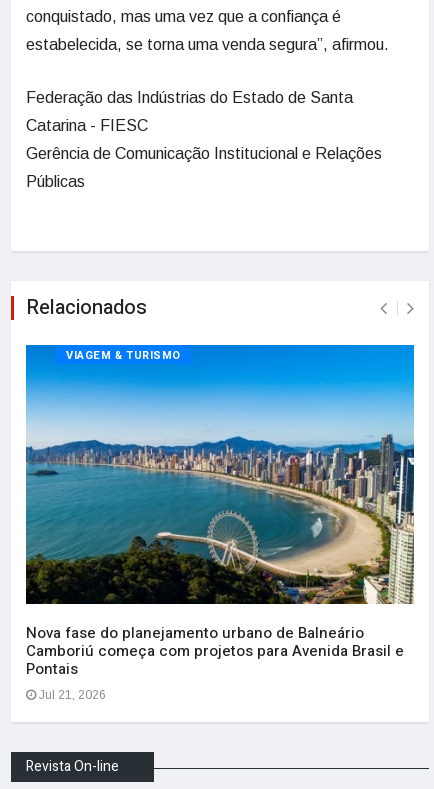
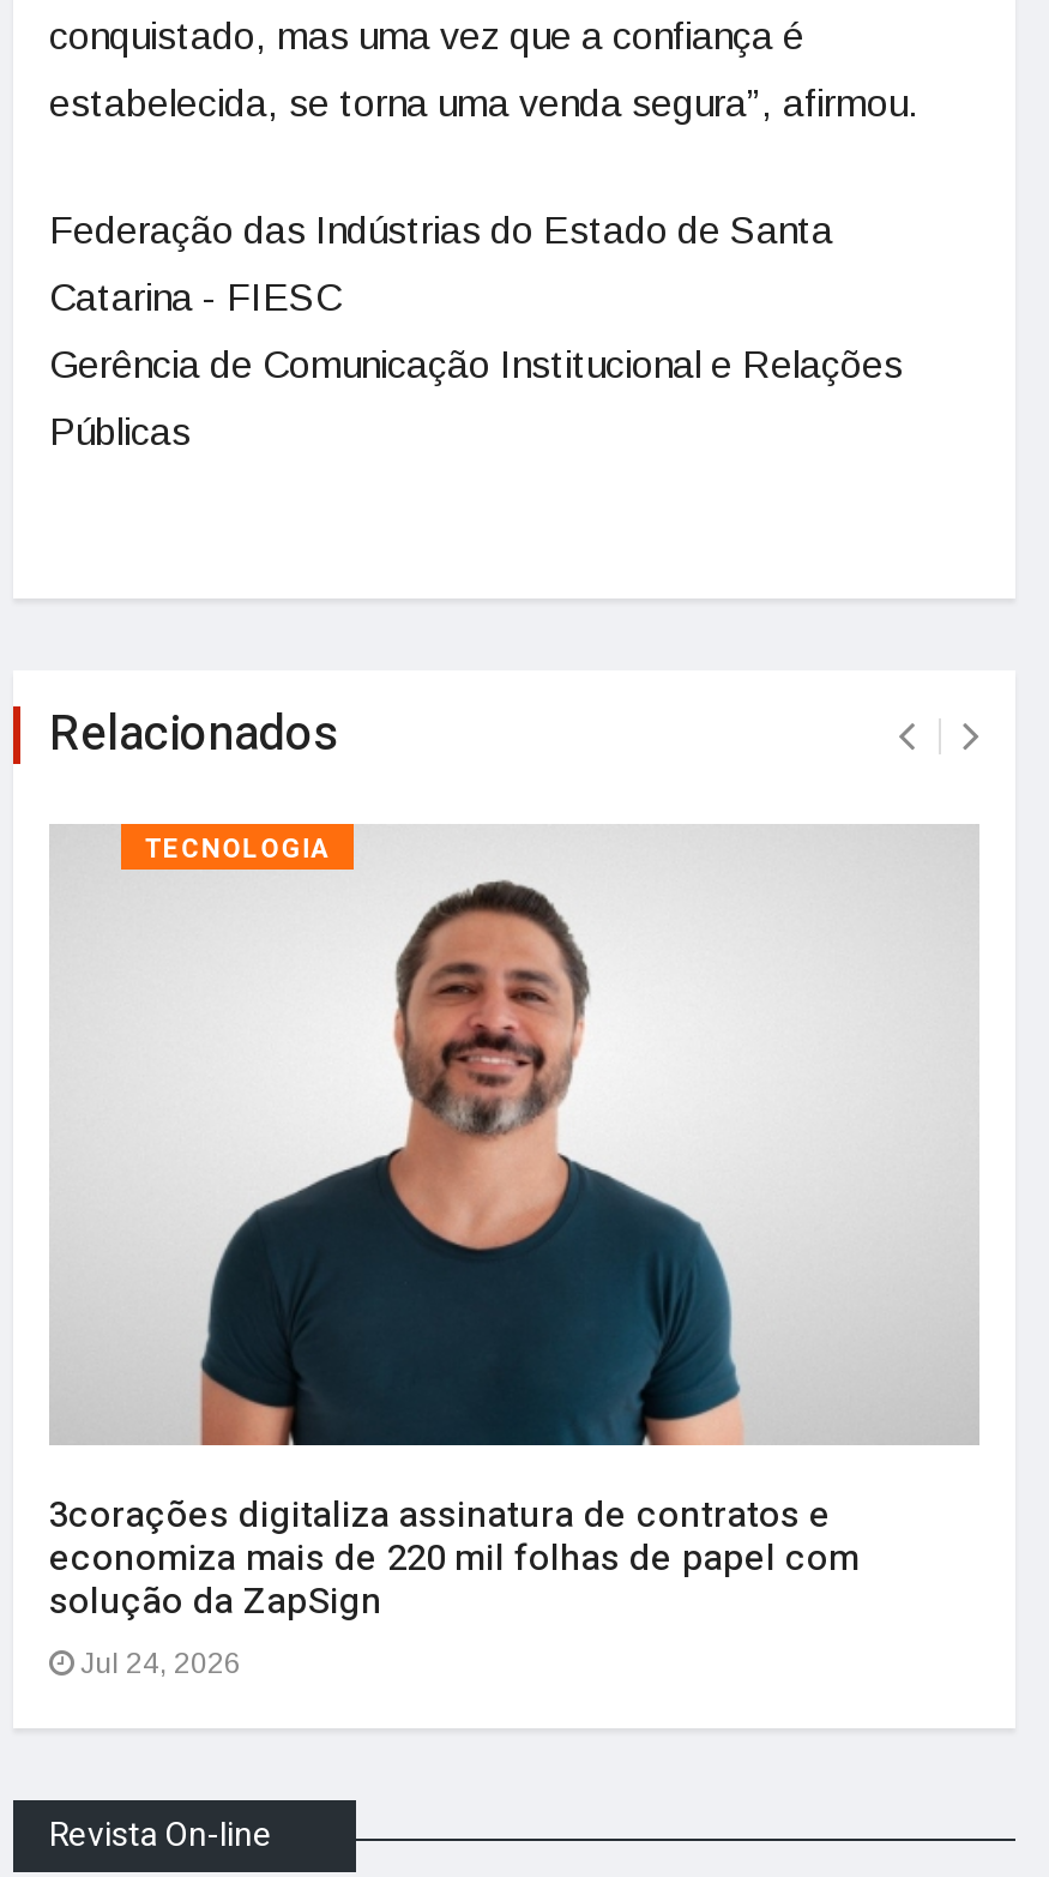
[25,344,415,605] [image] | VIAGEM & TURISMO -> [49,824,979,1448] [image] | TECNOLOGIA
[26,622,404,702] Nova fase do planejamento urbano de Balneário | Camboriú começa com projetos para Avenida Brasil e | Pontais | Jul 21, 2026 -> [49,1488,860,1680] 3corações digitaliza assinatura de contratos e | economiza mais de 220 mil folhas de papel com | solução da ZapSign | Jul 24, 2026

